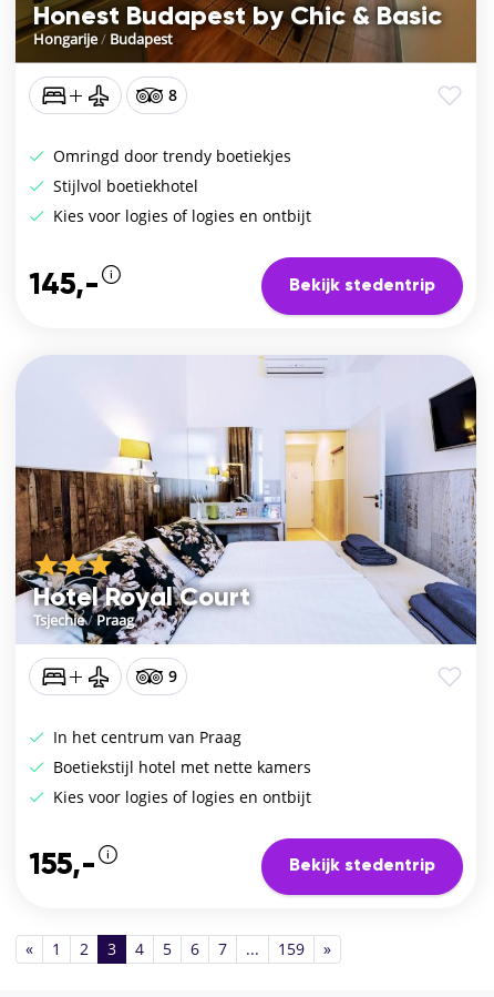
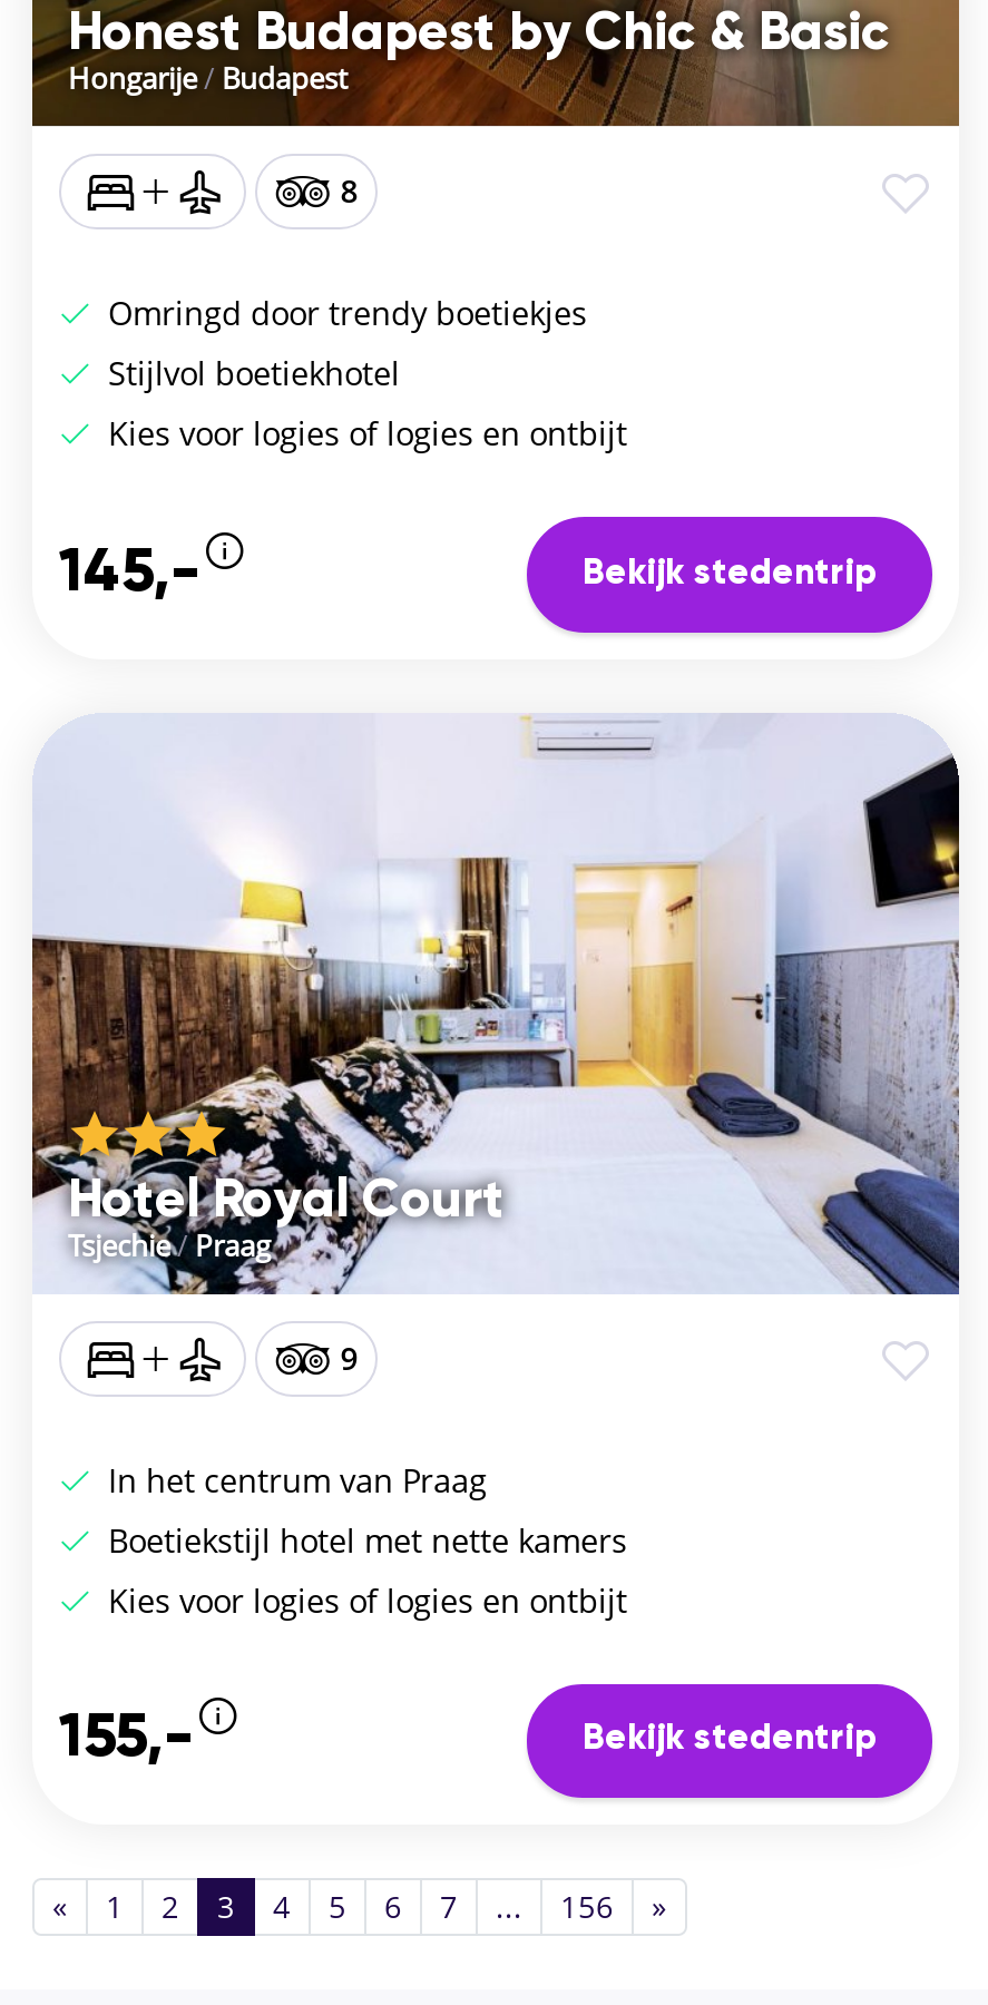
[278,938,305,960] 159 -> [560,1885,614,1927] 156

